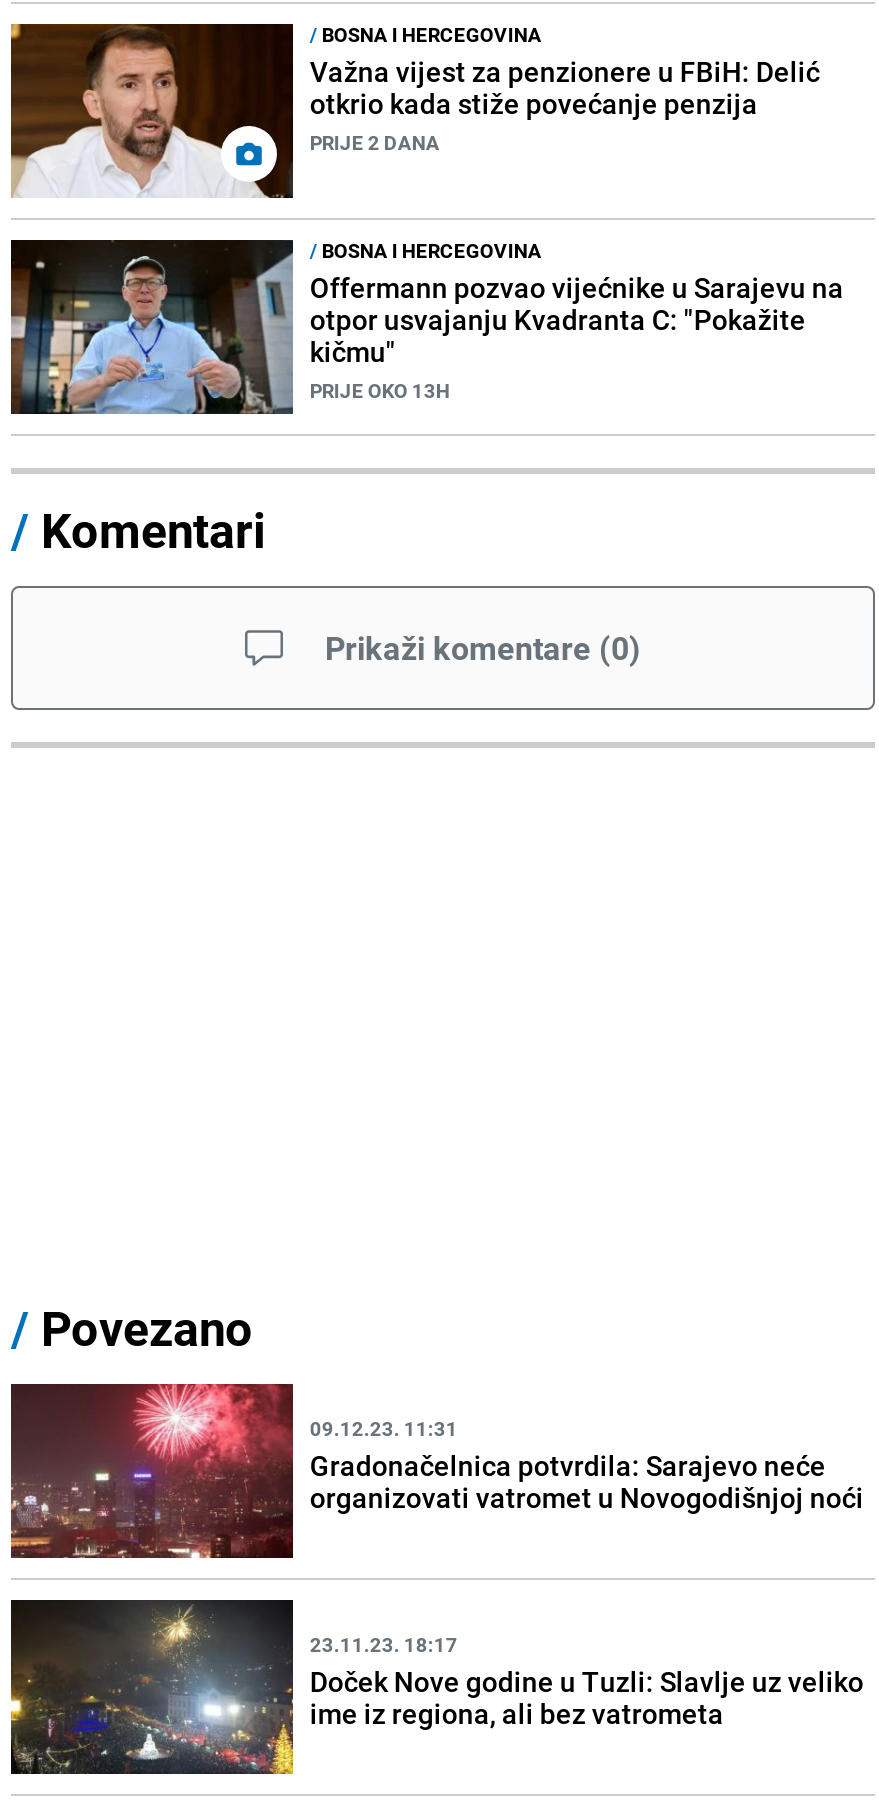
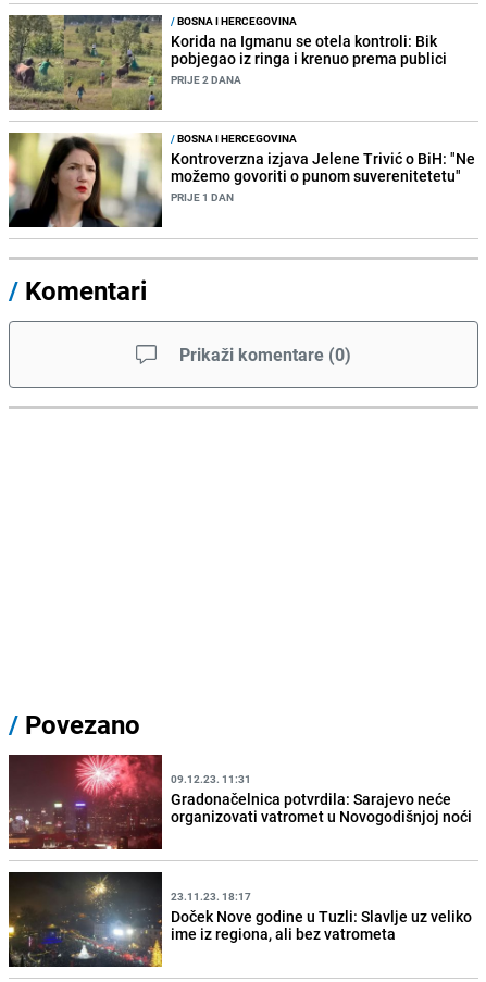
[9,24,820,198] [image] | Važna vijest za penzionere u FBiH: Delić | otkrio kada stiže povećanje penzija -> [8,14,447,111] [image] | Korida na Igmanu se otela kontroli: Bik | pobjegao iz ringa i krenuo prema publici
[9,238,844,416] [image] | Offermann pozvao vijećnike u Sarajevu na | otpor usvajanju Kvadranta C: "Pokažite | kičmu" | PRIJE OKO 13H -> [8,132,475,228] [image] | Kontroverzna izjava Jelene Trivić o BiH: "Ne | možemo govoriti o punom suverenitetetu" | PRIJE 1 DAN

